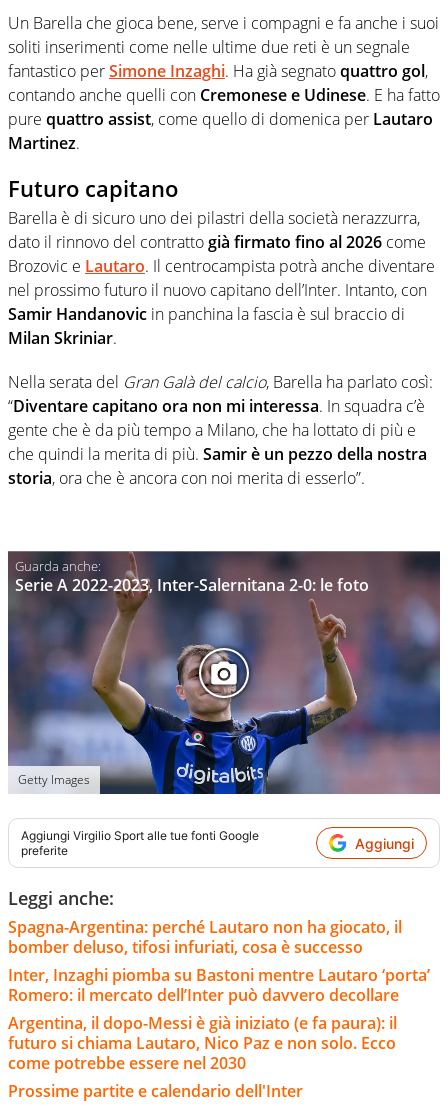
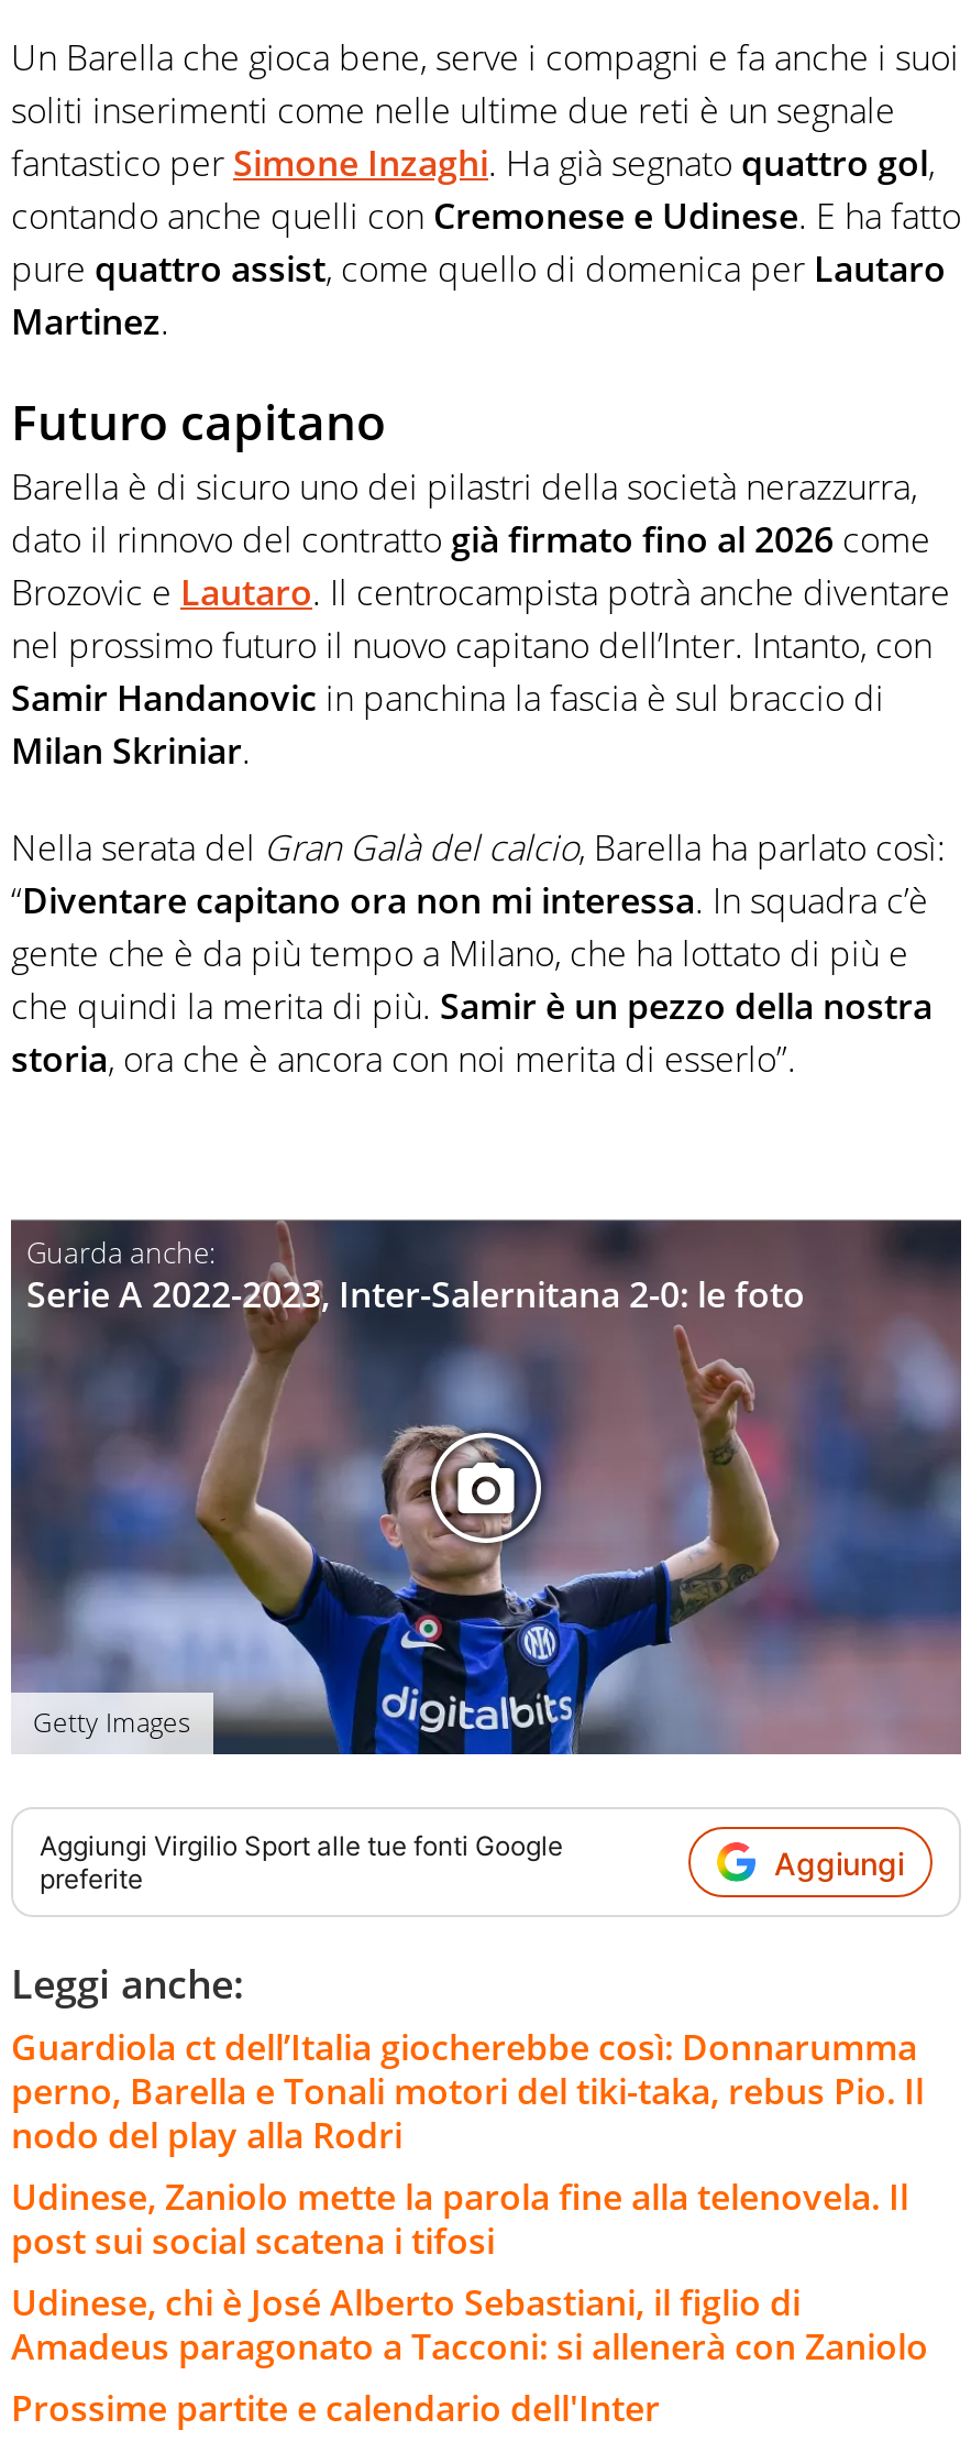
[8,916,430,1074] Spagna-Argentina: perché Lautaro non ha giocato, il | bomber deluso, tifosi infuriati, cosa è successo | Inter, Inzaghi piomba su Bastoni mentre Lautaro ‘porta’ | Romero: il mercato dell’Inter può davvero decollare | Argentina, il dopo-Messi è già iniziato (e fa paura): il | futuro si chiama Lautaro, Nico Paz e non solo. Ecco | come potrebbe essere nel 2030 -> [11,2024,928,2372] Guardiola ct dell’Italia giocherebbe così: Donnarumma | perno, Barella e Tonali motori del tiki-taka, rebus Pio. Il | nodo del play alla Rodri | Udinese, Zaniolo mette la parola fine alla telenovela. Il | post sui social scatena i tifosi | Udinese, chi è José Alberto Sebastiani, il figlio di | Amadeus paragonato a Tacconi: si allenerà con Zaniolo

